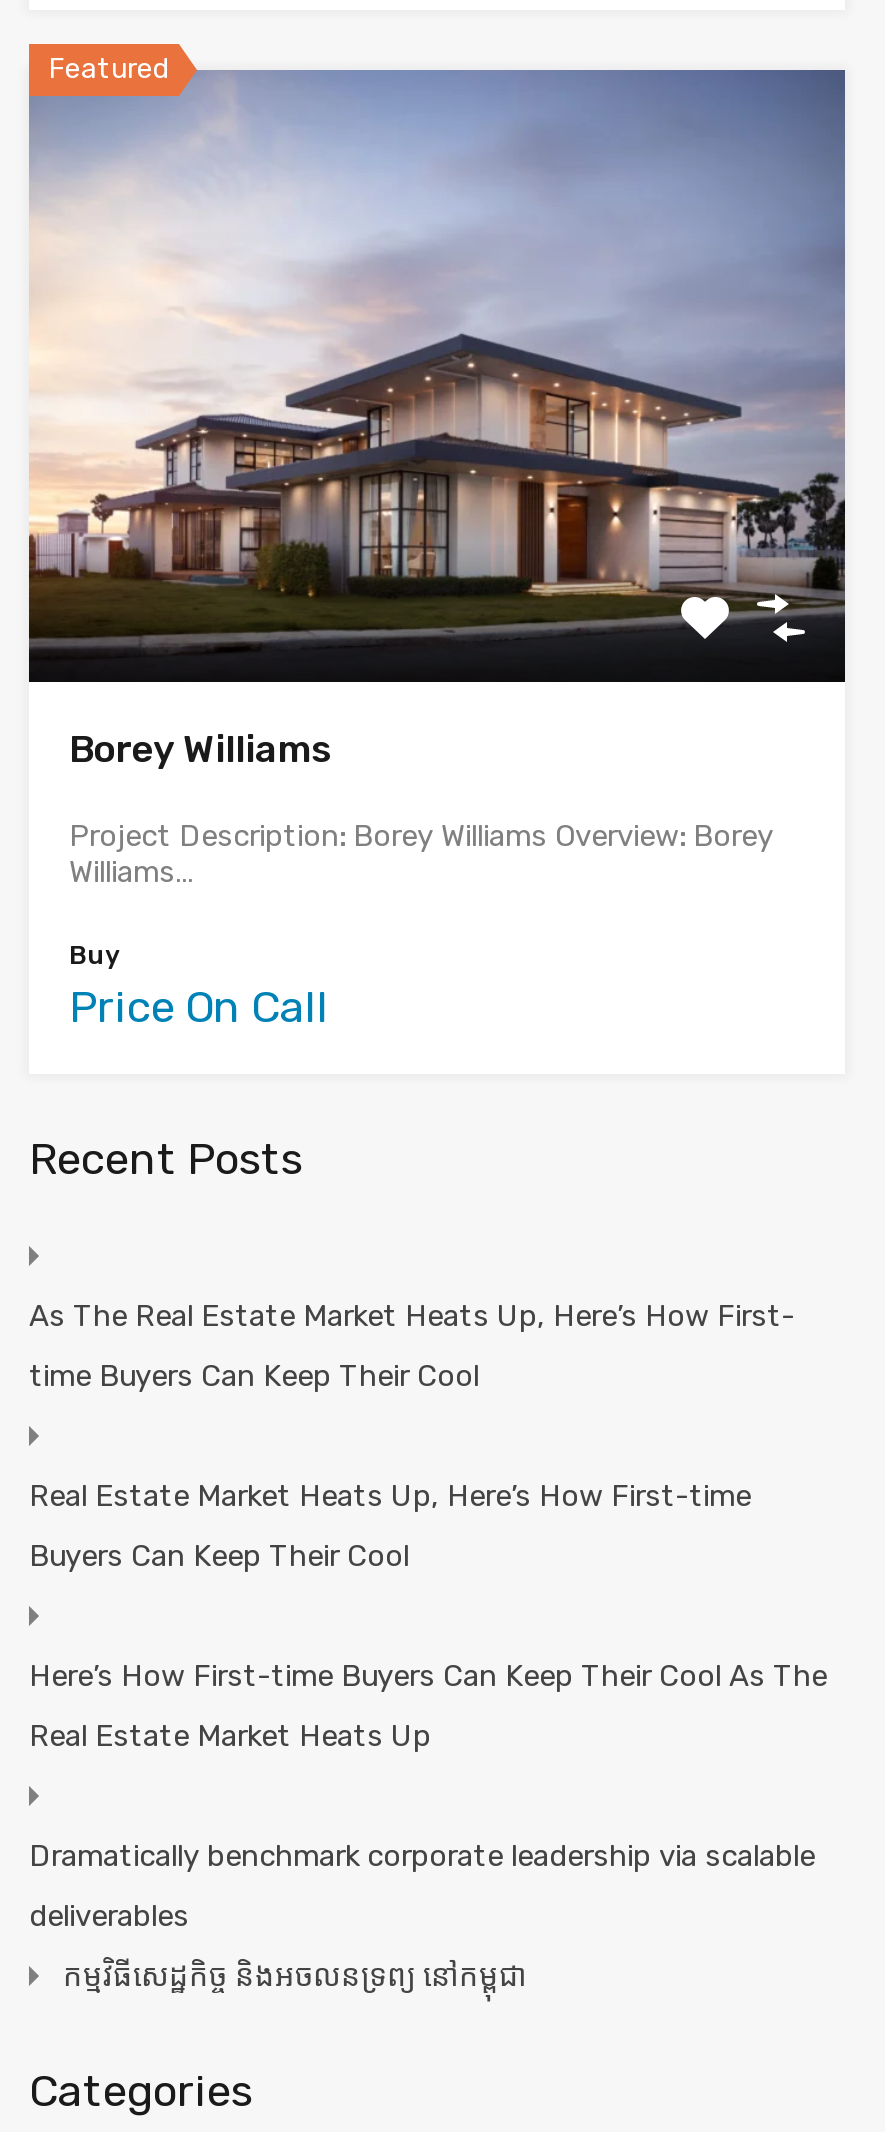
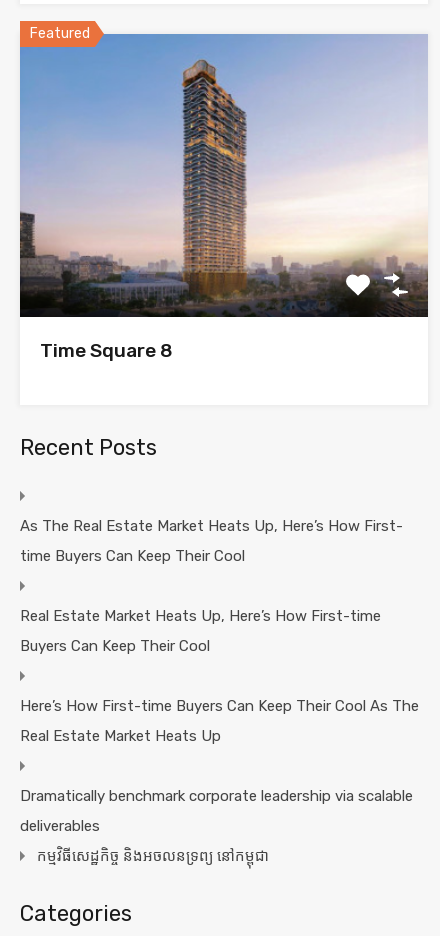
[27,70,847,1034] [image] | Borey Williams | Project Description: Borey Williams Overview: Borey | Williams… | Buy | Price On Call -> [19,34,429,362] [image] | Time Square 8

